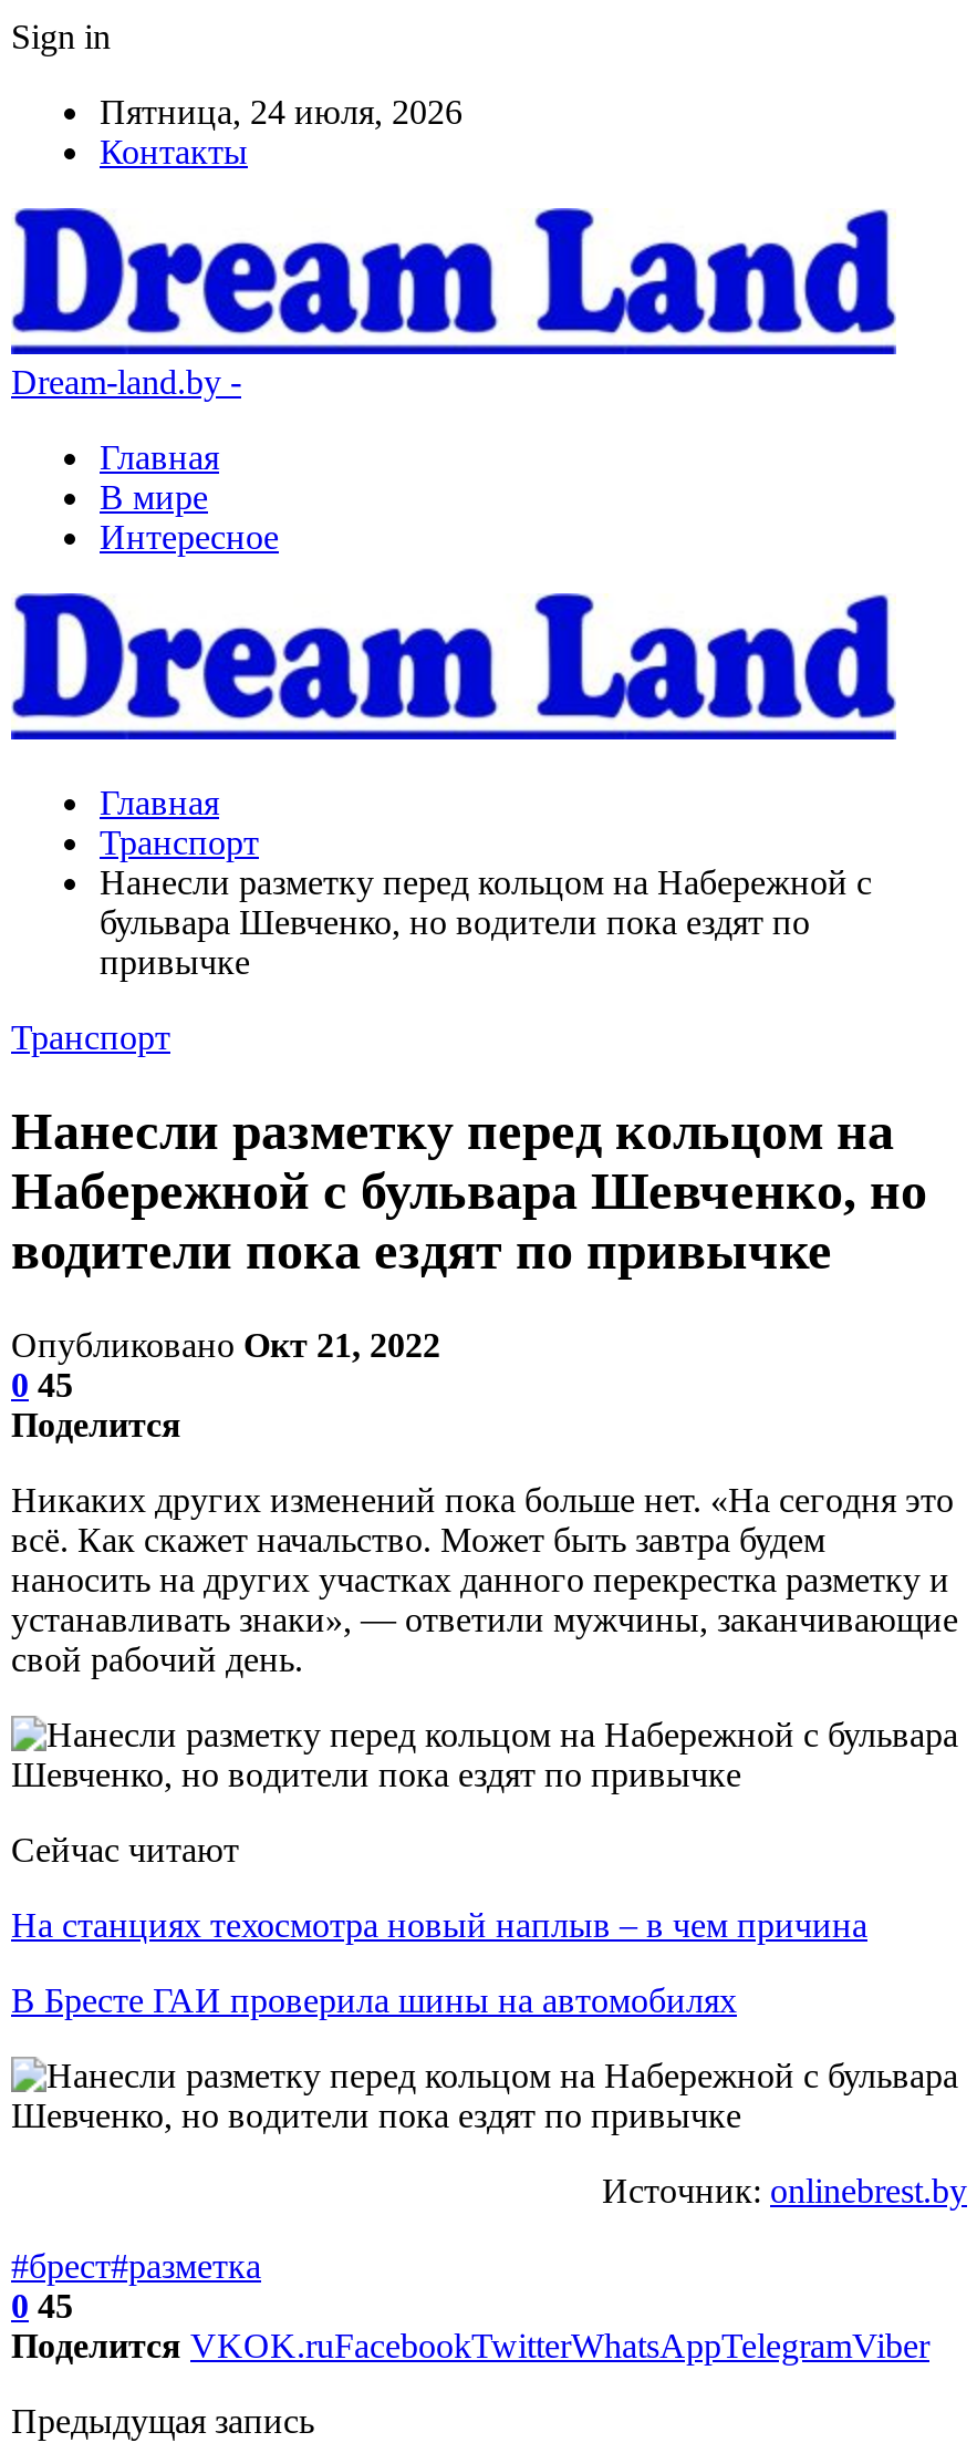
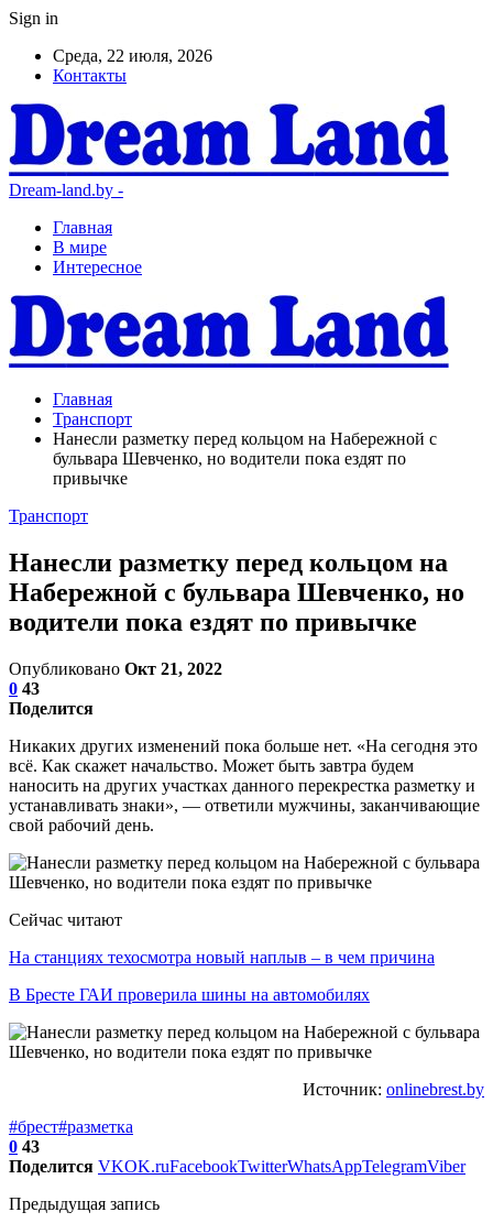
[100,93,462,131] Пятница, 24 июля, 2026 -> [53,46,212,65] Среда, 22 июля, 2026
[11,1366,73,1403] 0 45 -> [9,679,40,698] 0 43
[11,2287,73,2324] 0 45 -> [9,1137,40,1156] 0 43

